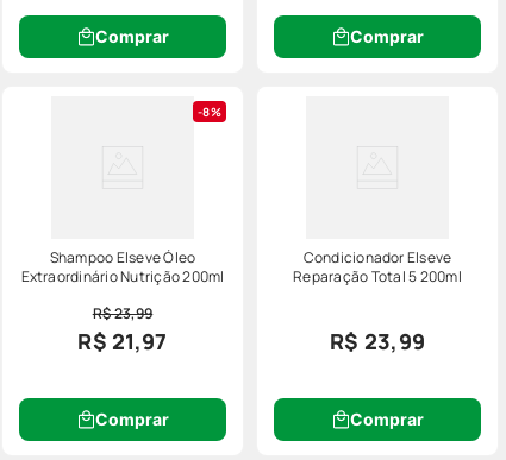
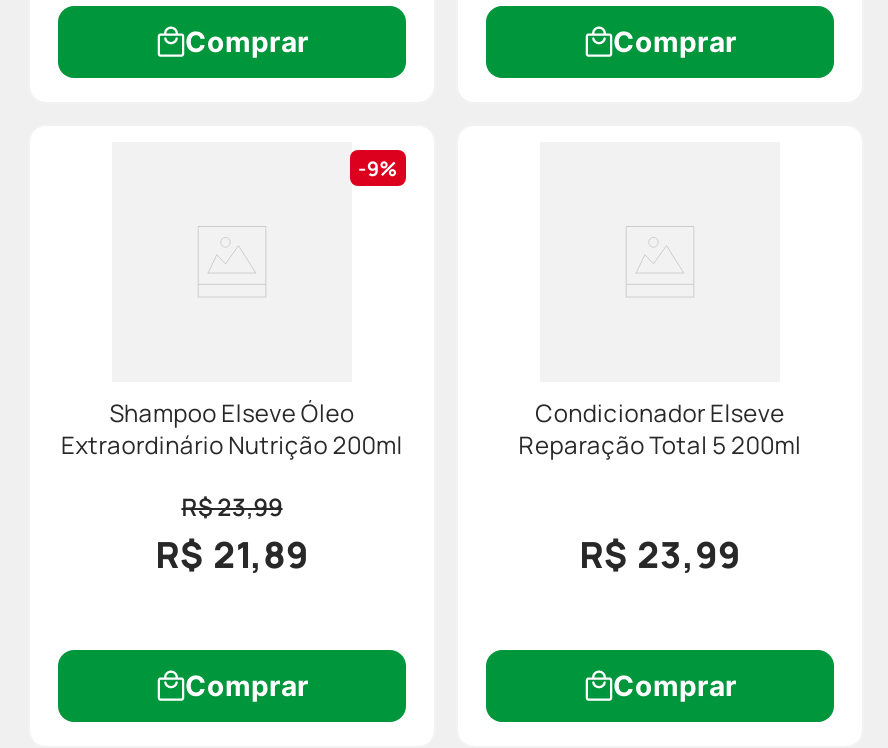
[203,104,221,120] 8% -> [367,154,398,182] 9%
[78,327,168,356] R$ 21,97 -> [155,530,309,578] R$ 21,89

